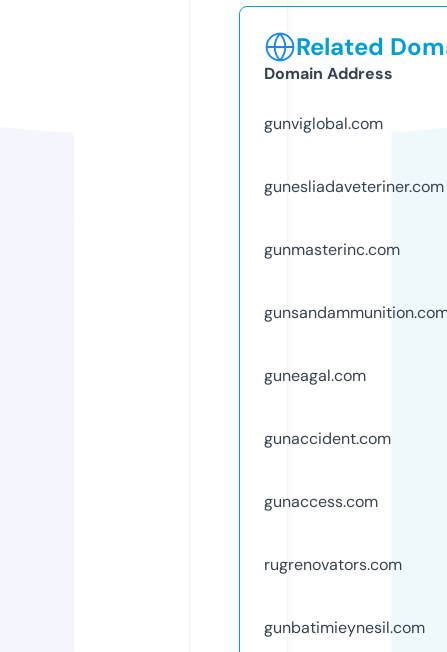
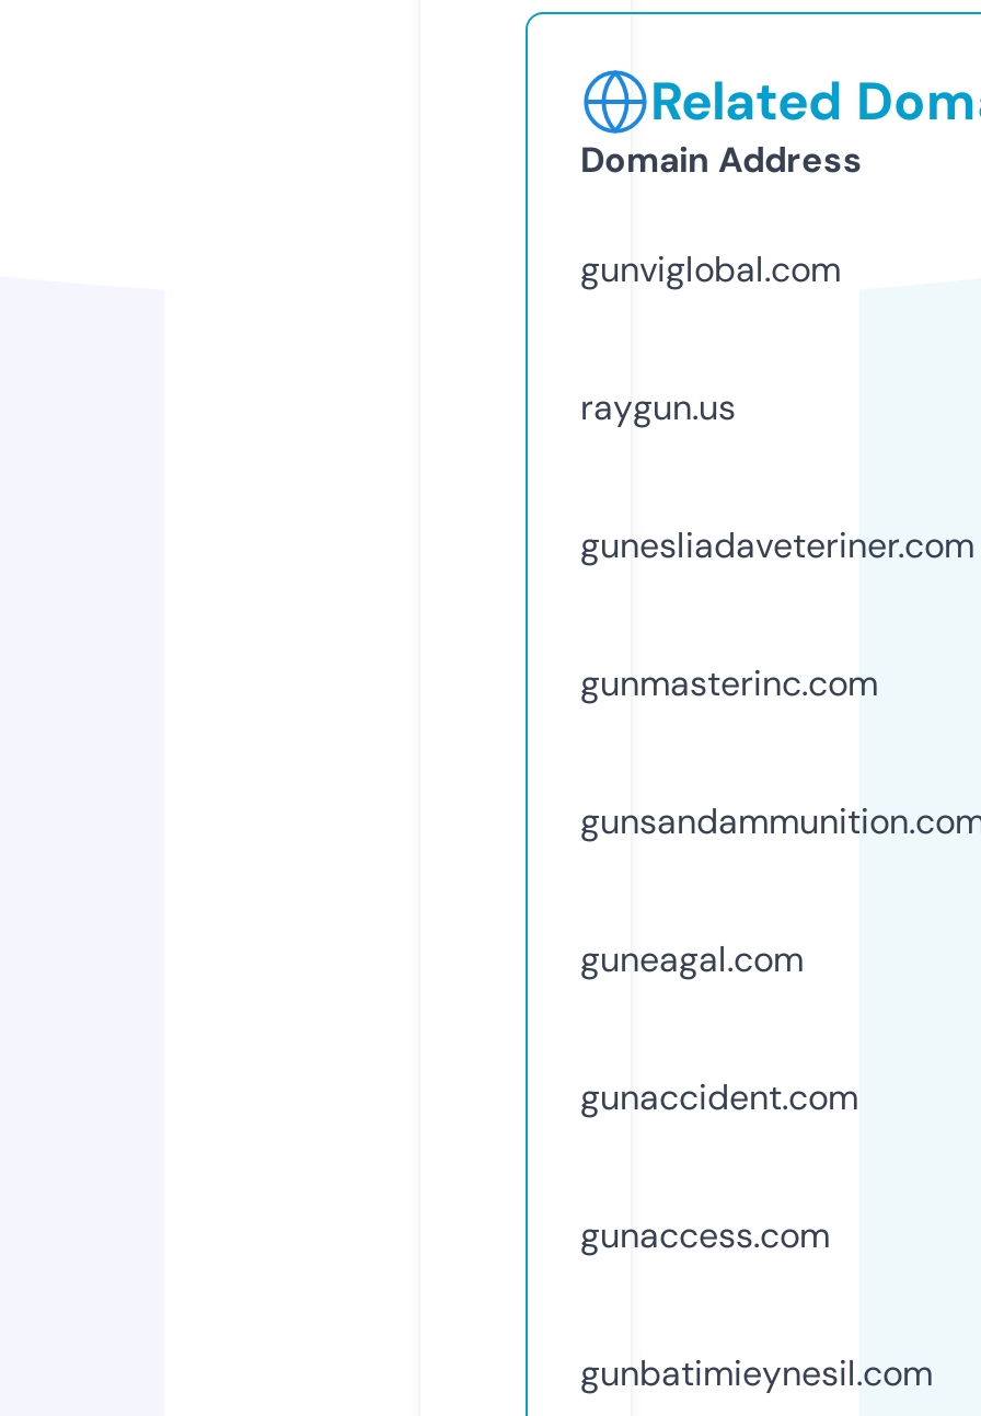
none -> [580,384,736,430] raygun.us
moved [264,176,444,512] -> [580,522,974,1258]: gunesliadaveteriner.com | gunmasterinc.com | guneagal.com | gunaccident.com | gunaccess.com
[264,554,402,575] rugrenovators.com -> none

